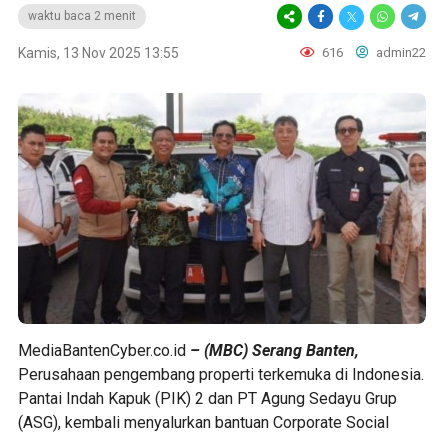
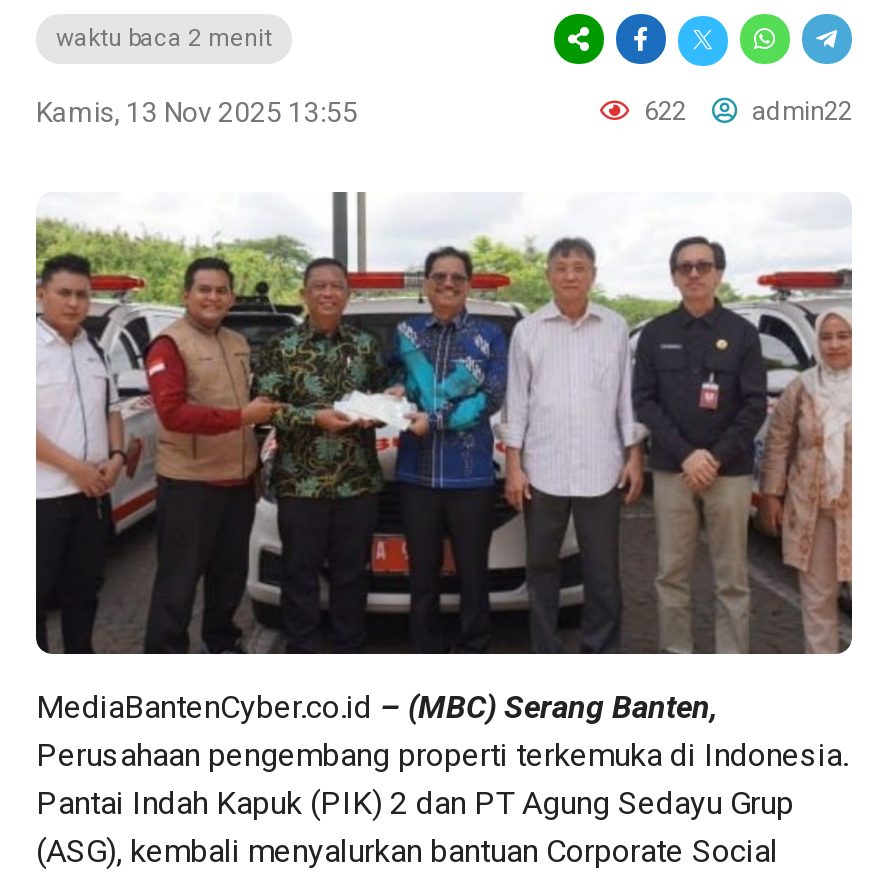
[319,45,426,60] 616 admin22 -> [638,96,852,126] 622 admin22

